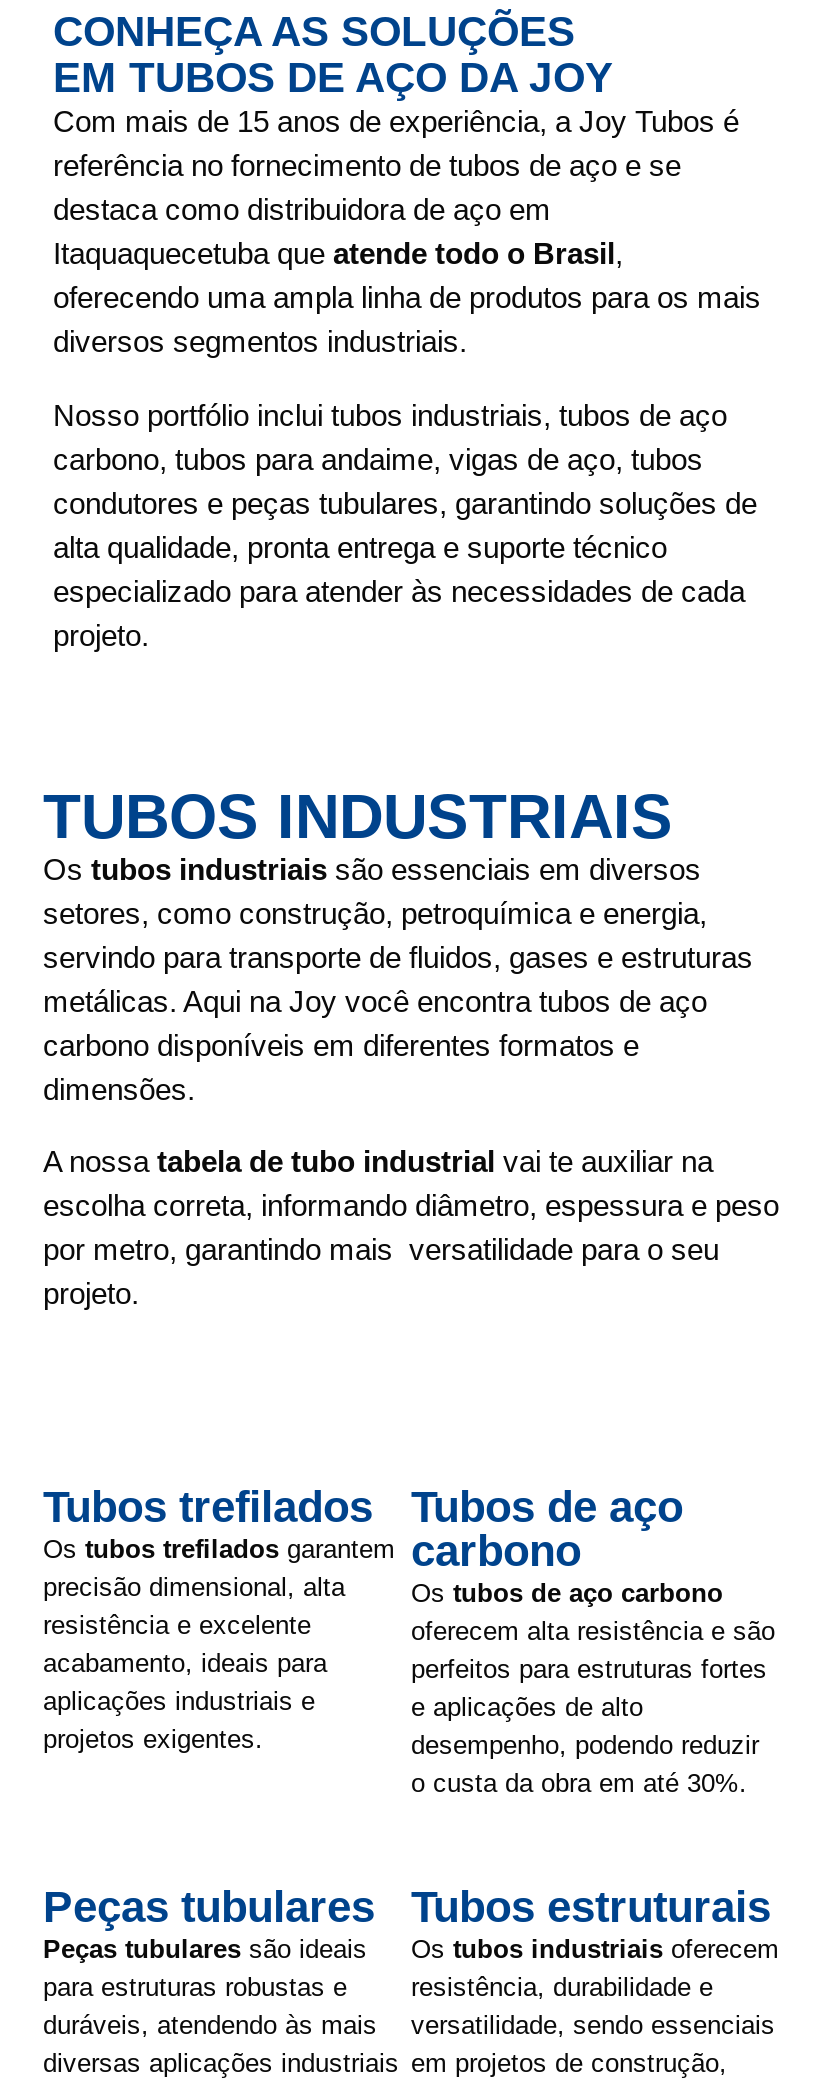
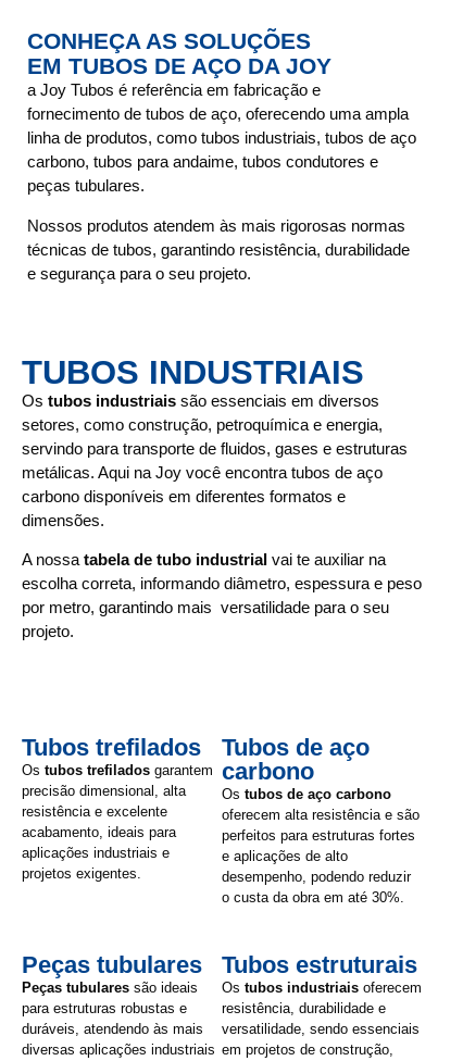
[53,105,761,359] Com mais de 15 anos de experiência, a Joy Tubos é | referência no fornecimento de tubos de aço e se | destaca como distribuidora de aço em | Itaquaquecetuba que atende todo o Brasil, | oferecendo uma ampla linha de produtos para os mais | diversos segmentos industriais. -> [27,81,416,195] a Joy Tubos é referência em fabricação e | fornecimento de tubos de aço, oferecendo uma ampla | linha de produtos, como tubos industriais, tubos de aço | carbono, tubos para andaime, tubos condutores e | peças tubulares.
[53,397,757,651] Nosso portfólio inclui tubos industriais, tubos de aço | carbono, tubos para andaime, vigas de aço, tubos | condutores e peças tubulares, garantindo soluções de | alta qualidade, pronta entrega e suporte técnico | especializado para atender às necessidades de cada | projeto. -> [27,216,410,282] Nossos produtos atendem às mais rigorosas normas | técnicas de tubos, garantindo resistência, durabilidade | e segurança para o seu projeto.

